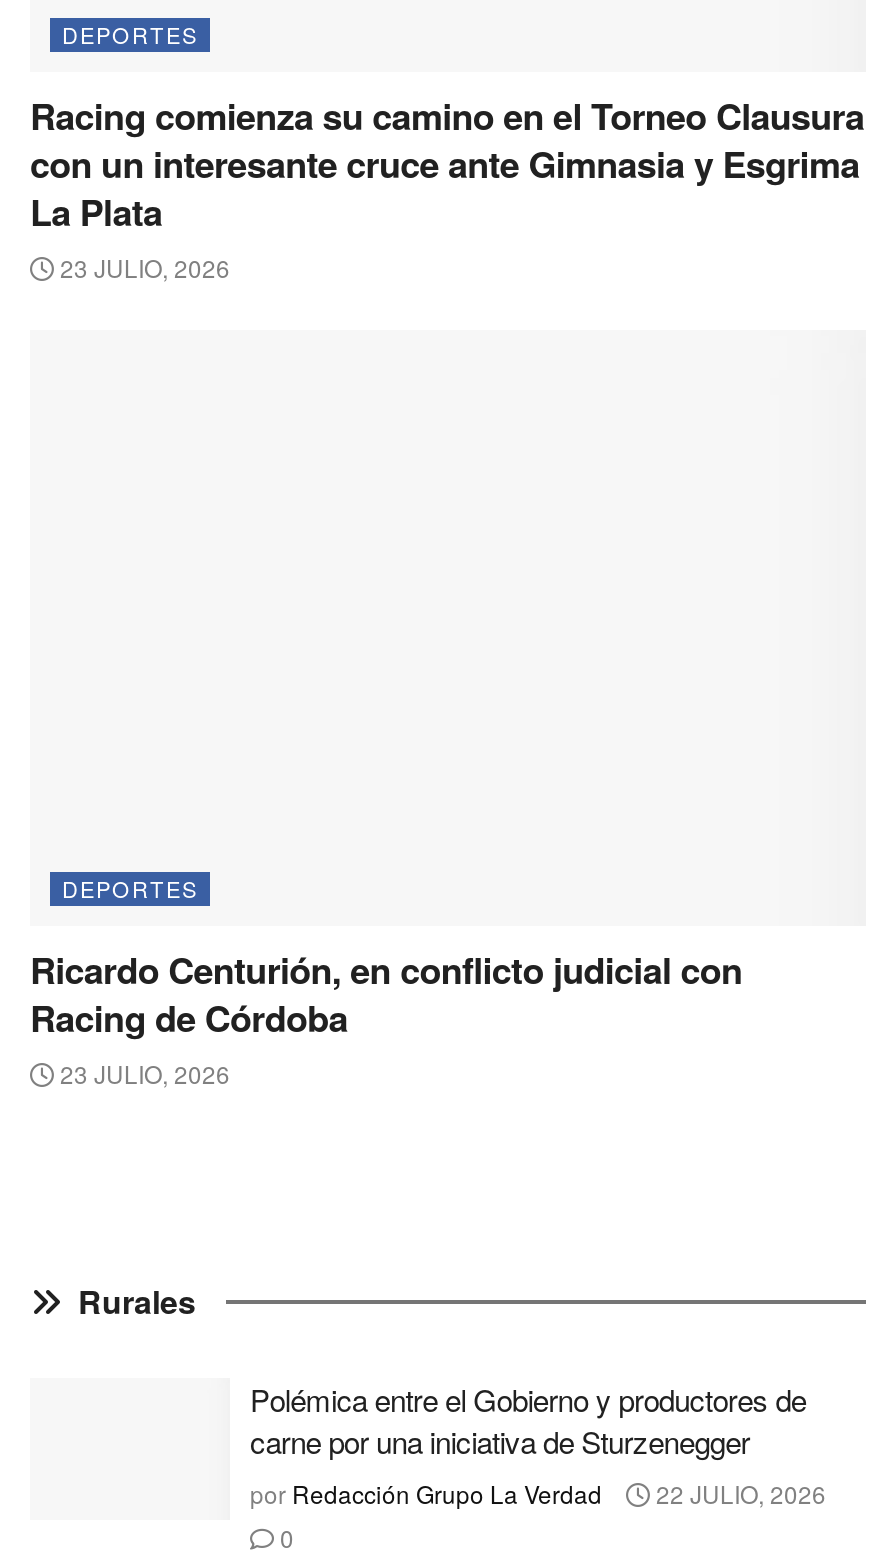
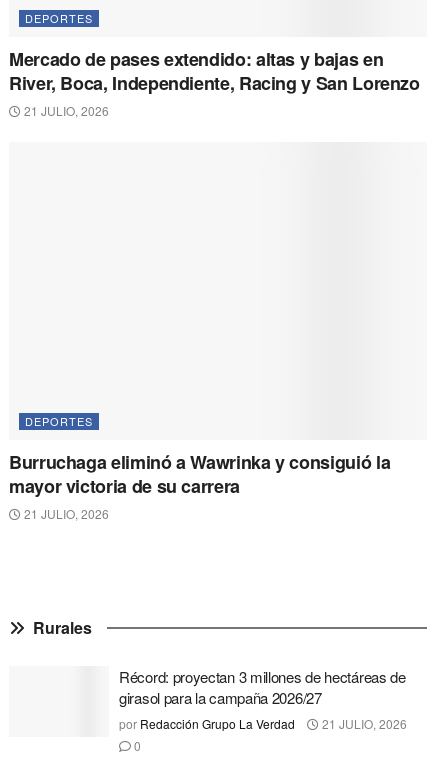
[30,89,864,283] Racing comienza su camino en el Torneo Clausura | con un interesante cruce ante Gimnasia y Esgrima | La Plata | 23 JULIO, 2026 -> [9,46,420,119] Mercado de pases extendido: altas y bajas en | River, Boca, Independiente, Racing y San Lorenzo | 21 JULIO, 2026
[30,945,742,1091] Ricardo Centurión, en conflicto judicial con | Racing de Córdoba | 23 JULIO, 2026 -> [9,449,390,522] Burruchaga eliminó a Wawrinka y consiguió la | mayor victoria de su carrera | 21 JULIO, 2026
[250,1378,806,1462] Polémica entre el Gobierno y productores de | carne por una iniciativa de Sturzenegger -> [119,666,406,708] Récord: proyectan 3 millones de hectáreas de | girasol para la campaña 2026/27
[250,1476,826,1510] por Redacción Grupo La Verdad 22 JULIO, 2026 -> [119,715,407,732] por Redacción Grupo La Verdad 21 JULIO, 2026

